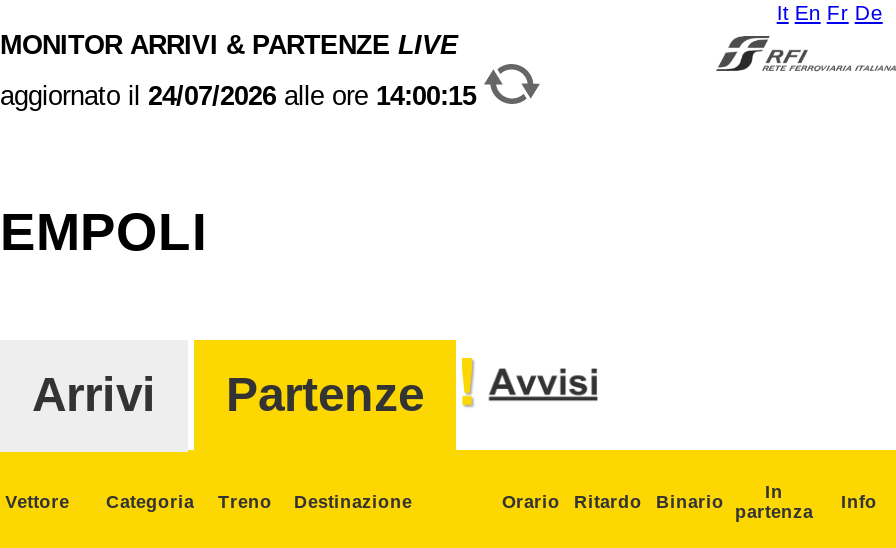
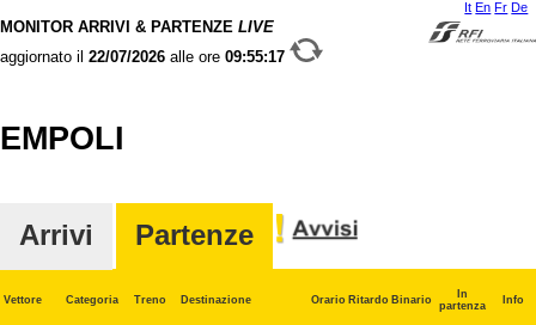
[0,80,484,110] aggiornato il 24/07/2026 alle ore 14:00:15 -> [0,48,290,66] aggiornato il 22/07/2026 alle ore 09:55:17

